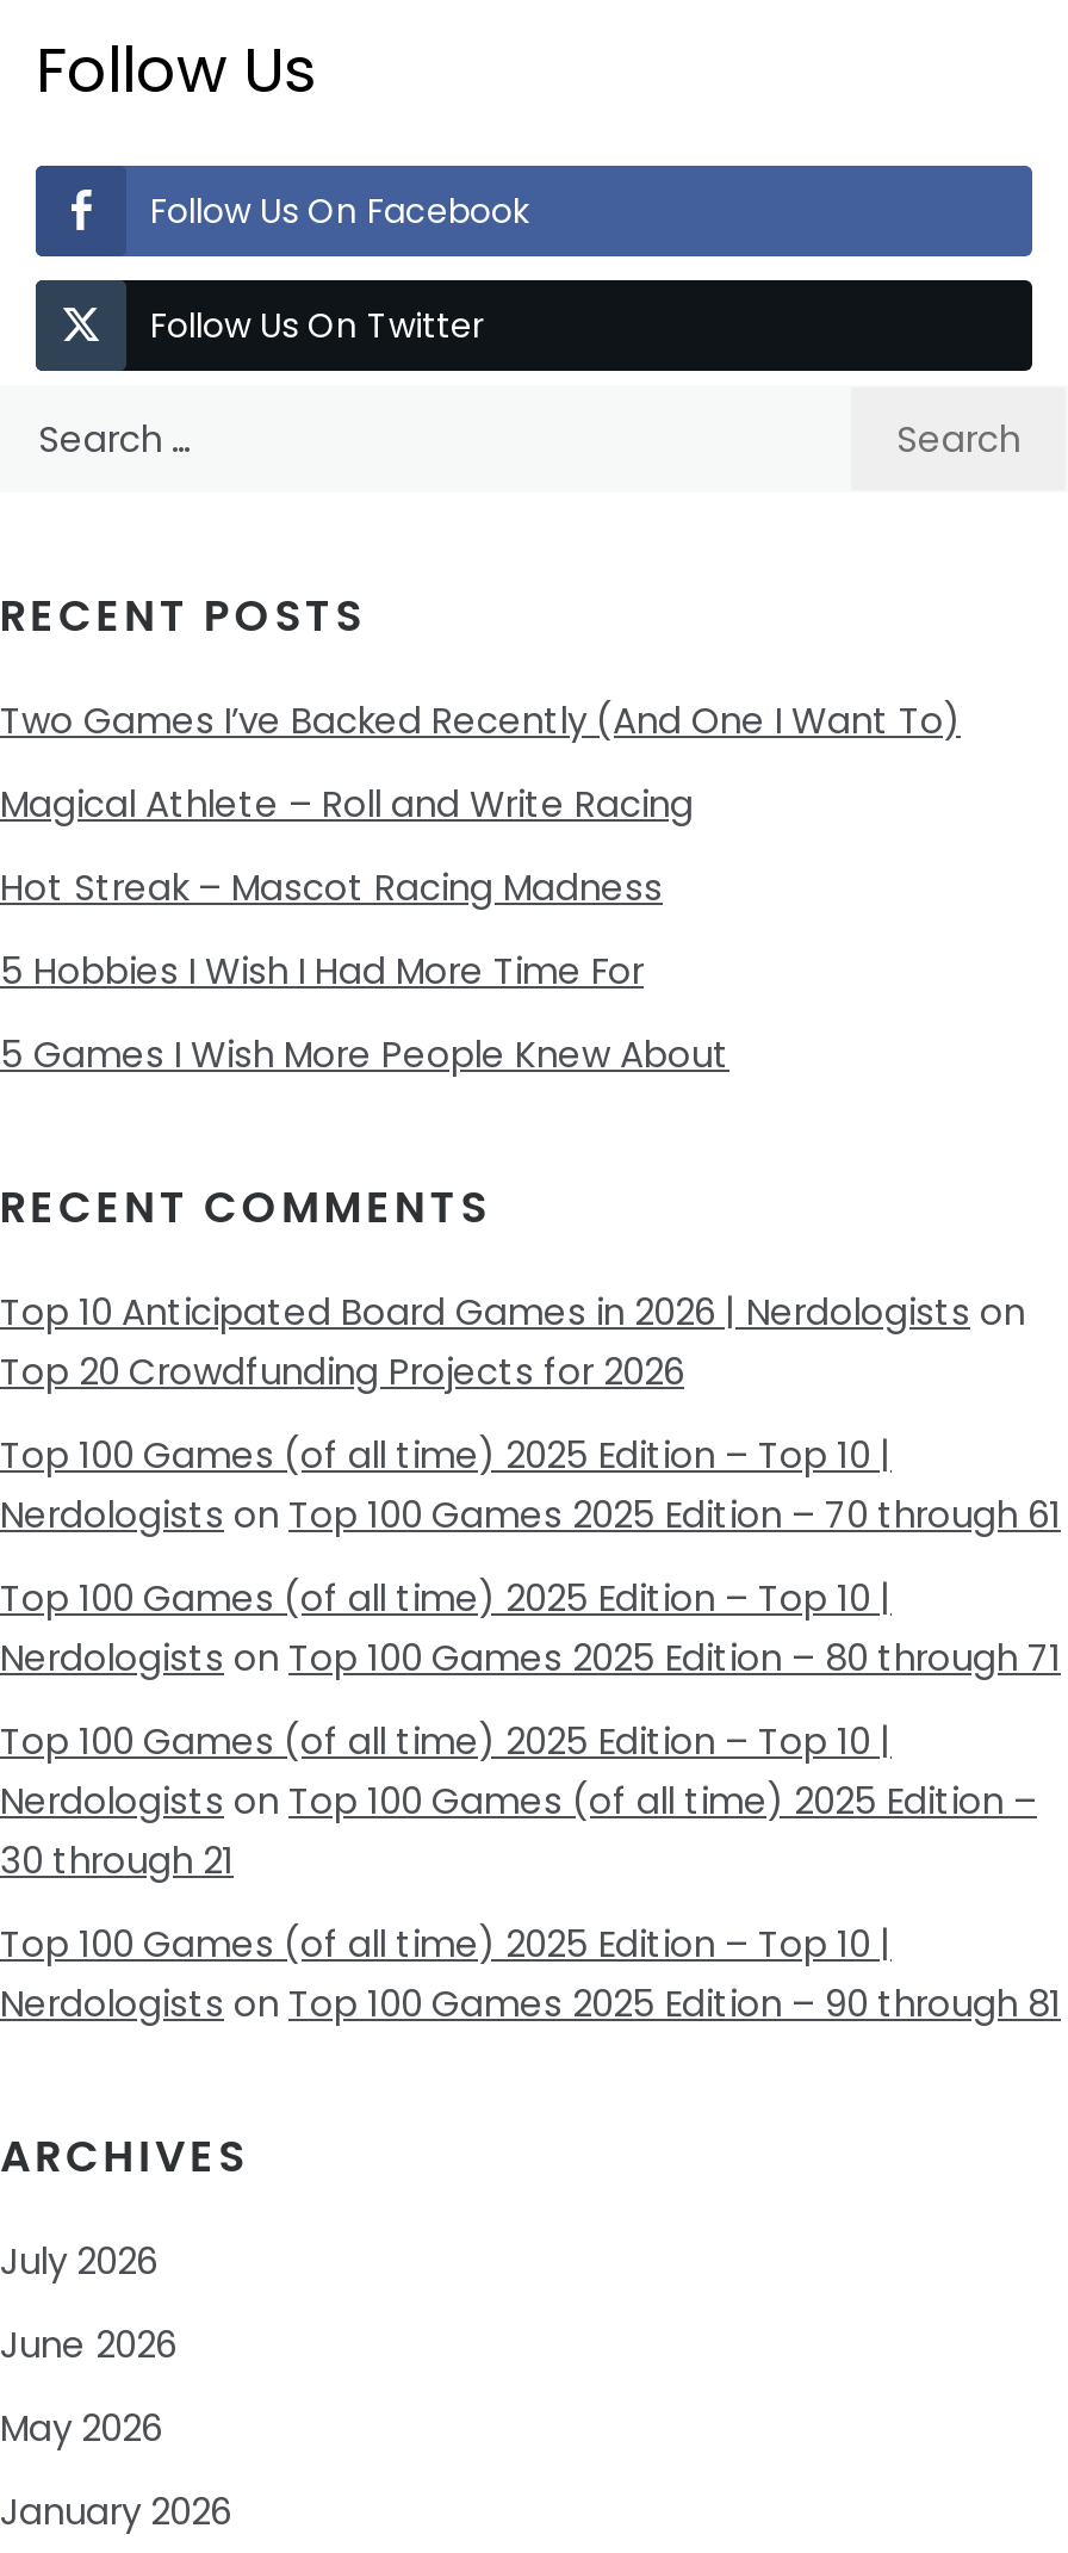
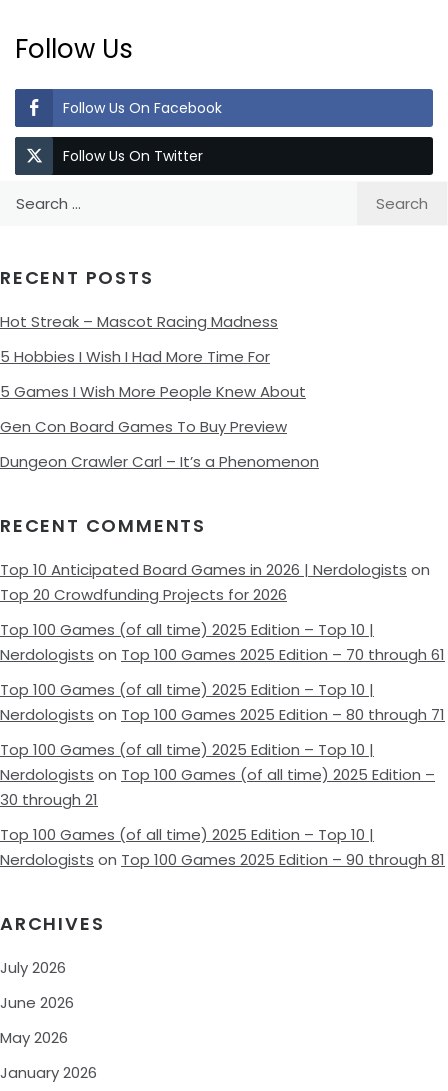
[0,695,961,829] Two Games I’ve Backed Recently (And One I Want To) | Magical Athlete – Roll and Write Racing -> none
moved [0,862,729,1079] -> [0,311,306,402]: Hot Streak – Mascot Racing Madness | 5 Hobbies I Wish I Had More Time For | 5 Games I Wish More People Knew About
none -> [0,416,319,472] Gen Con Board Games To Buy Preview | Dungeon Crawler Carl – It’s a Phenomenon

